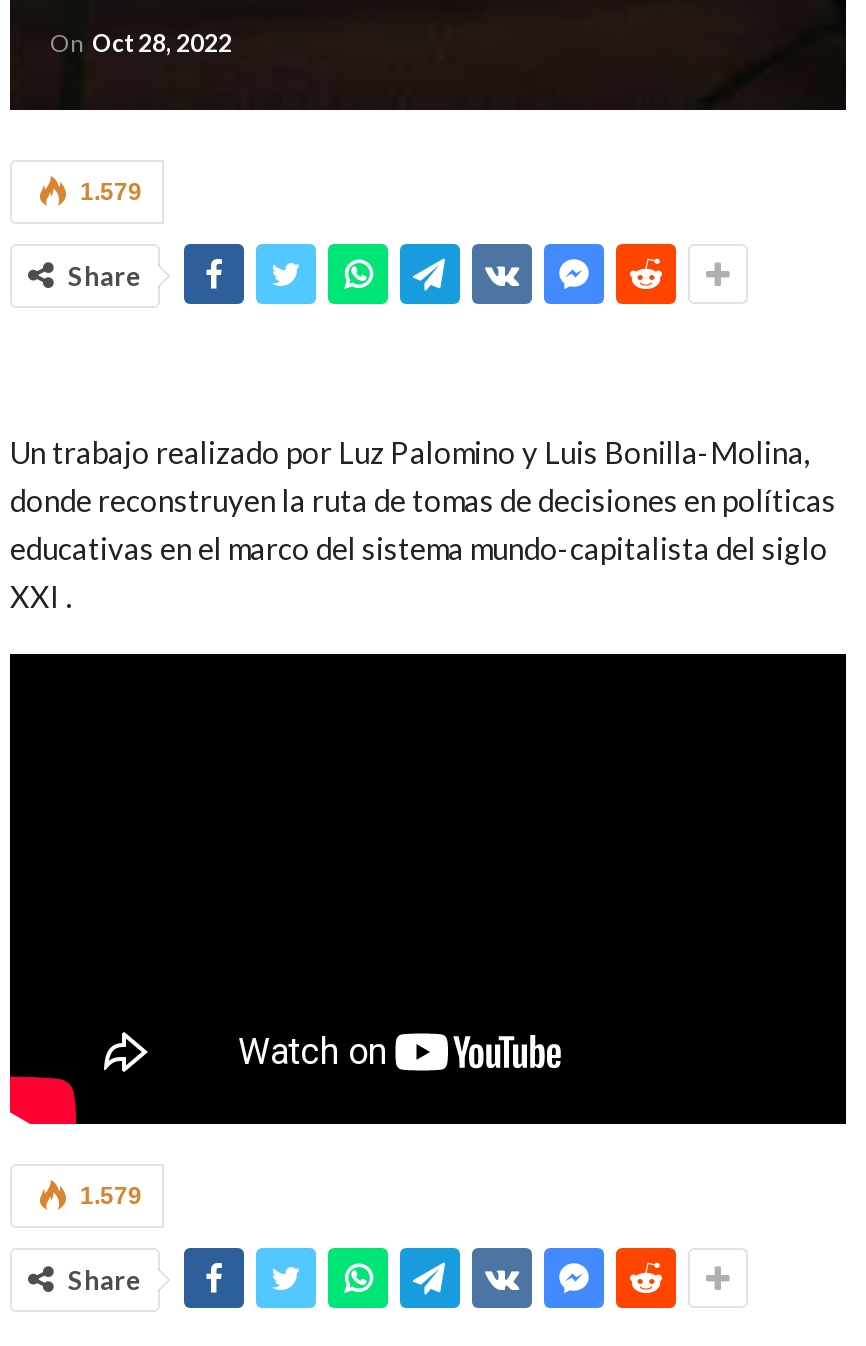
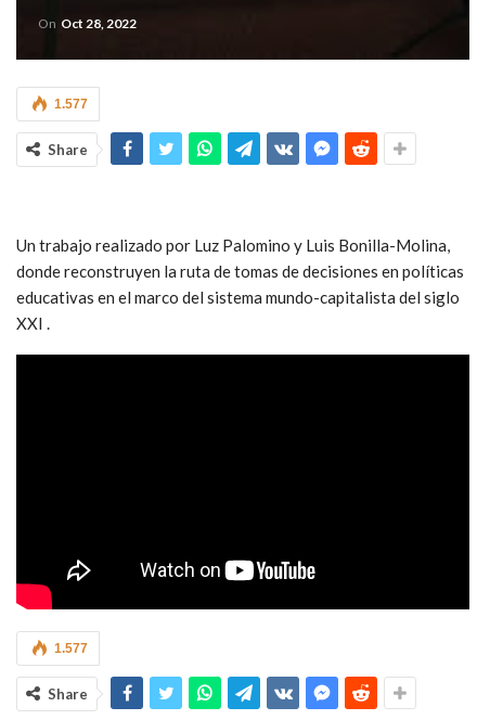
[80,177,142,205] 1.579 -> [54,96,88,111] 1.577
[80,1181,142,1209] 1.579 -> [54,640,88,656] 1.577

